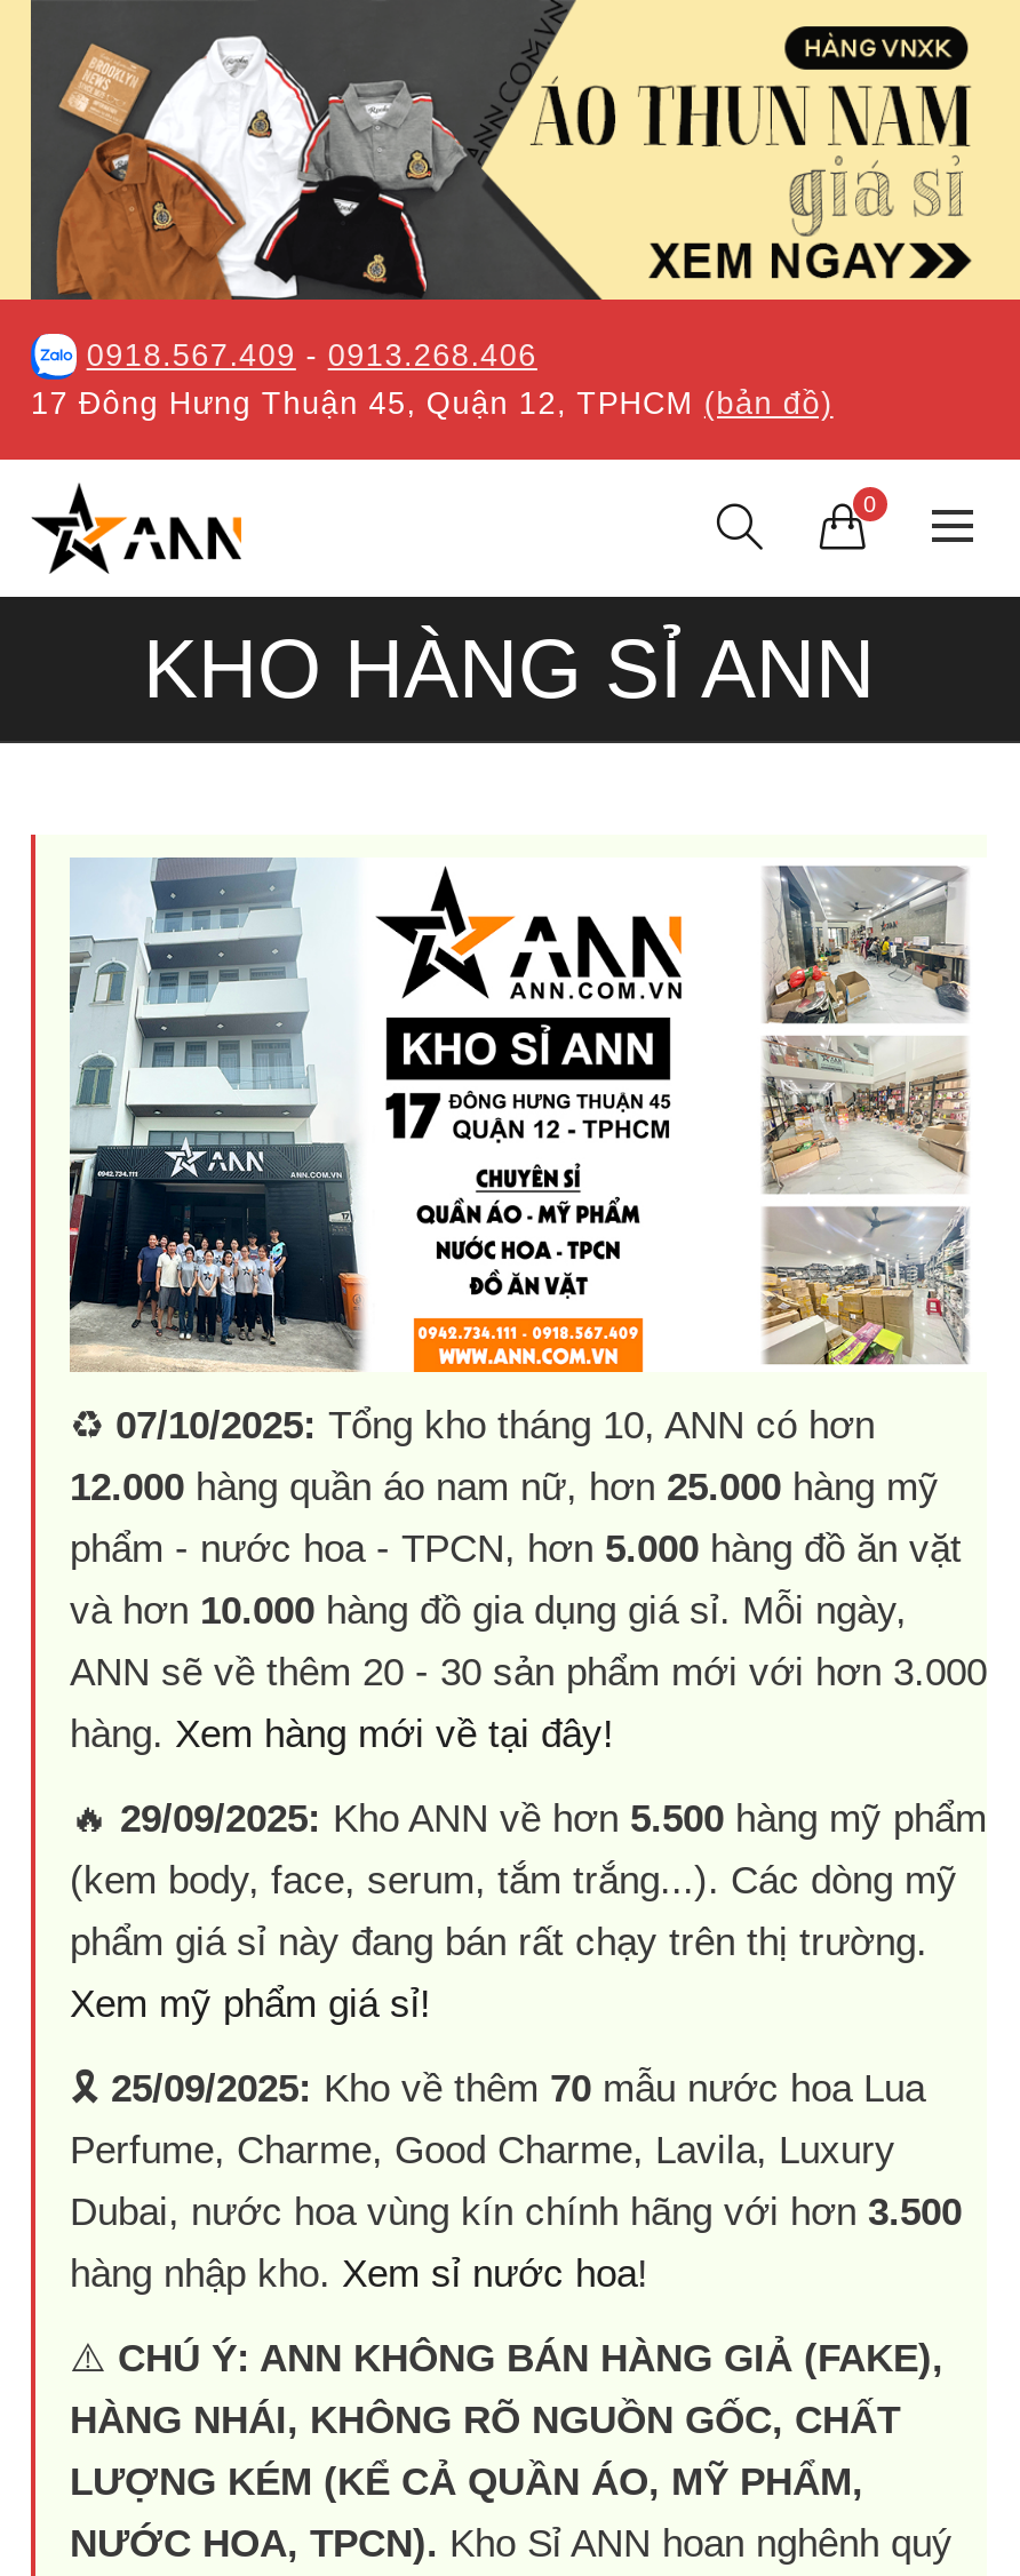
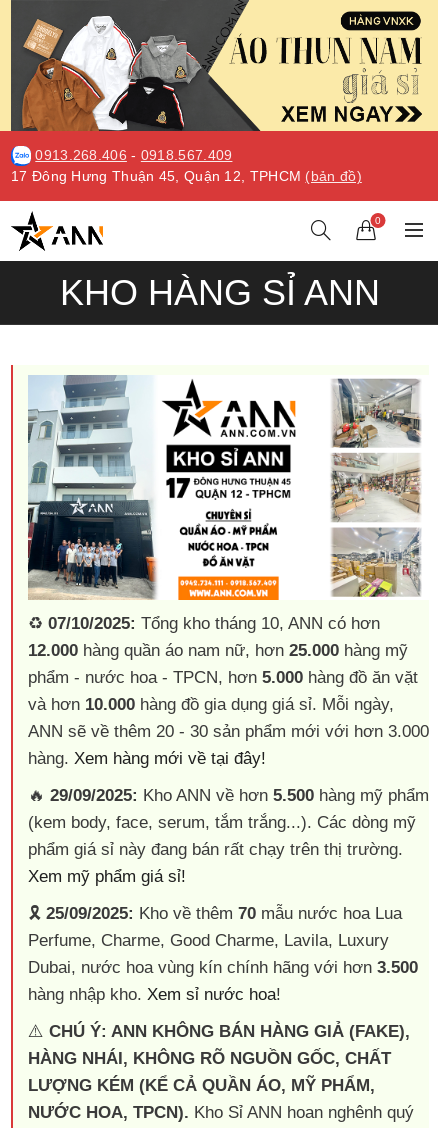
[86,338,537,372] 0918.567.409 - 0913.268.406 -> [35,148,232,163] 0913.268.406 - 0918.567.409

